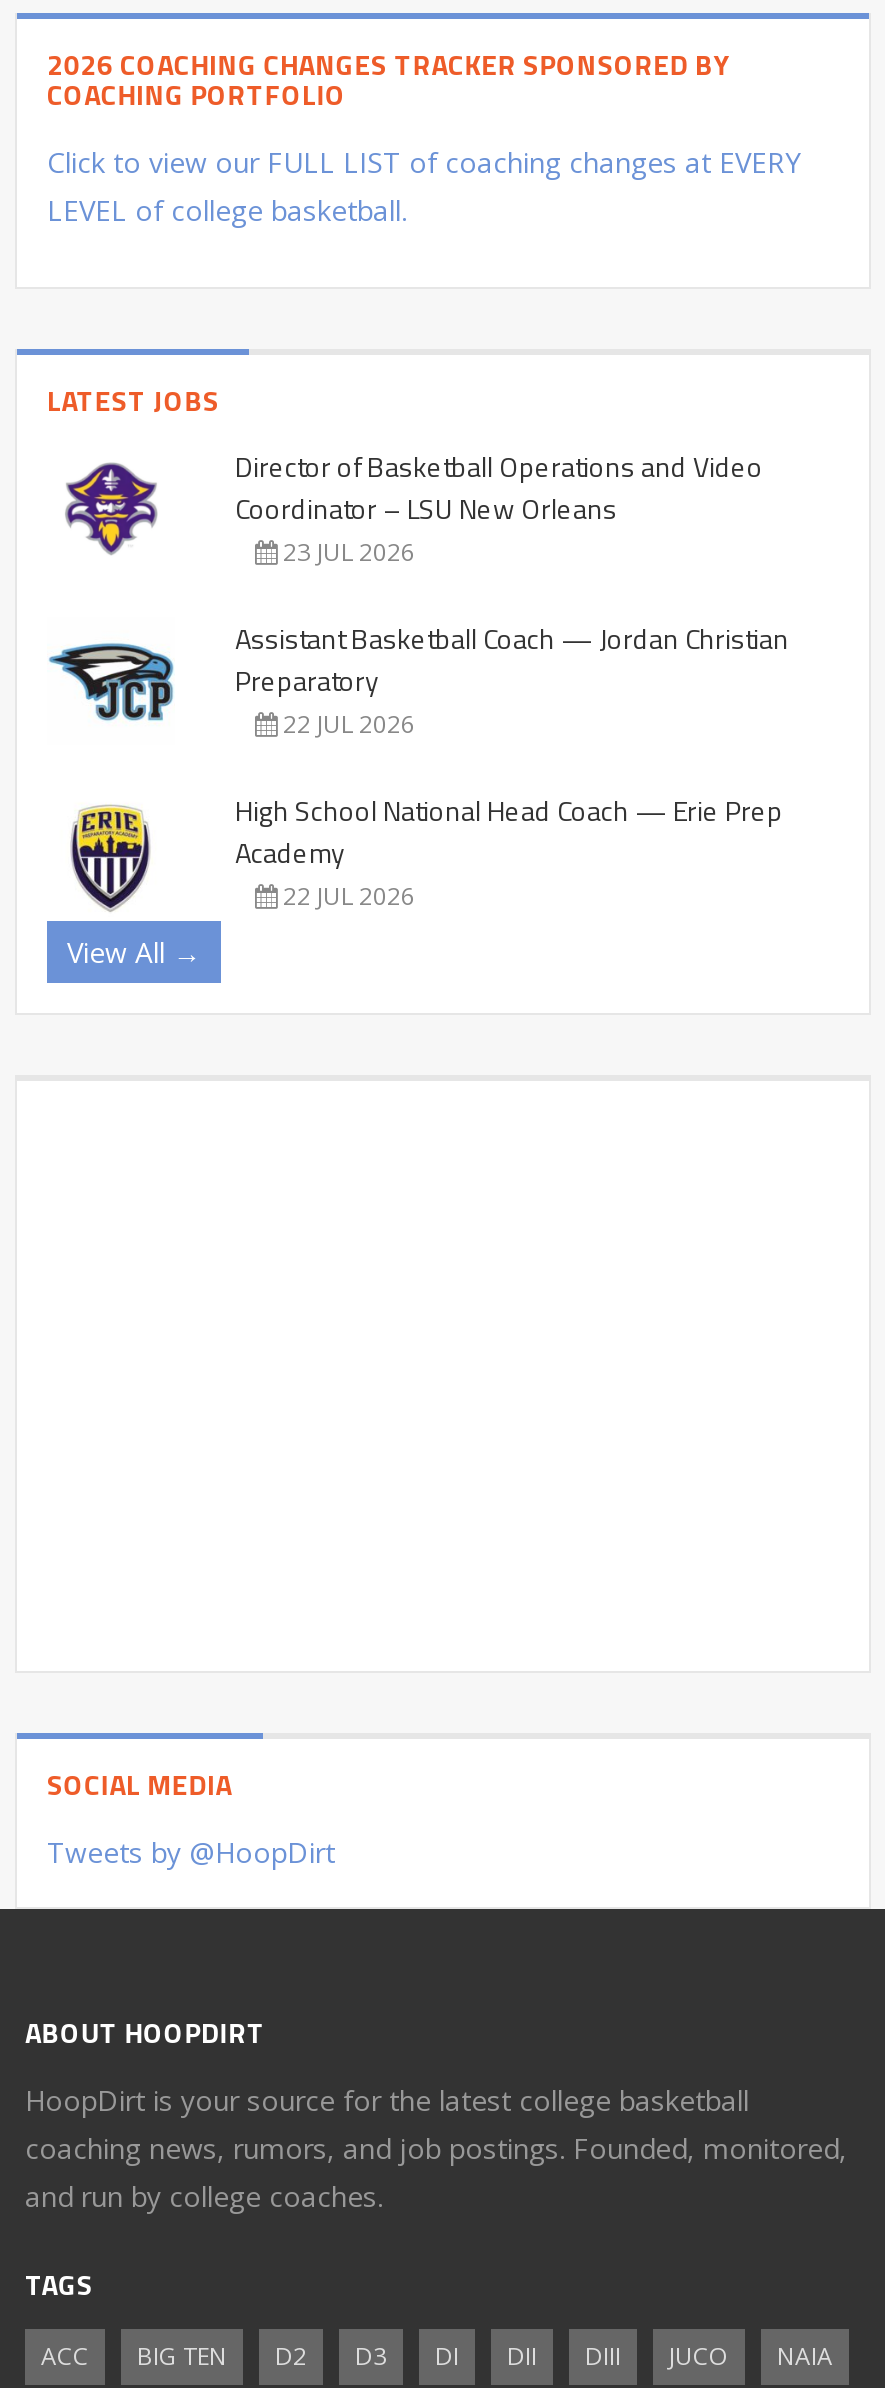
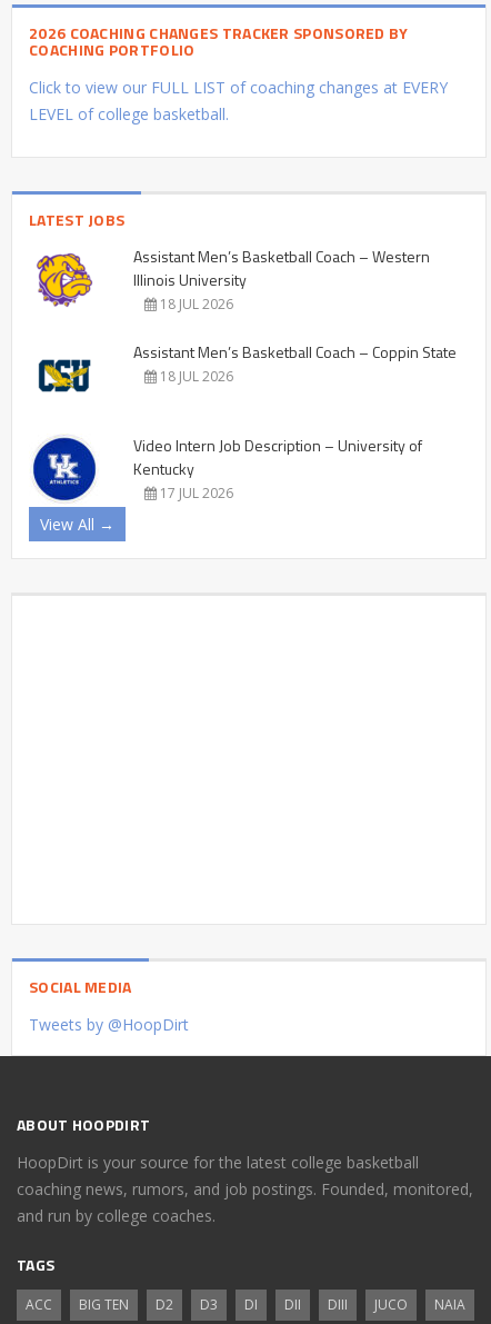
[63,445,763,569] [image] | Director of Basketball Operations and Video | Coordinator – LSU New Orleans | 23 JUL 2026 -> [36,244,430,313] [image] | Assistant Men’s Basketball Coach – Western | Illinois University | 18 JUL 2026
[47,617,789,741] [image] | Assistant Basketball Coach — Jordan Christian | Preparatory | 22 JUL 2026 -> [31,340,457,396] [image] | Assistant Men’s Basketball Coach – Coppin State | 18 JUL 2026
[55,789,783,913] [image] | High School National Head Coach — Erie Prep | Academy | 22 JUL 2026 -> [32,433,422,502] [image] | Video Intern Job Description – University of | Kentucky | 17 JUL 2026

